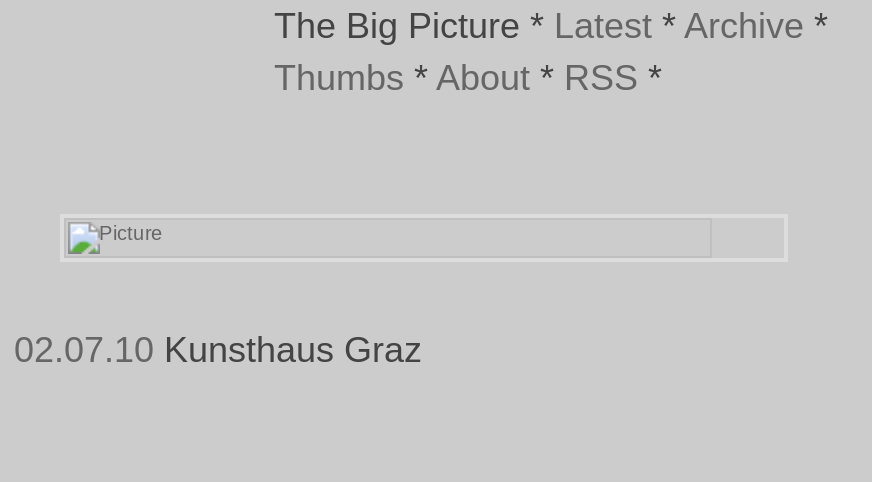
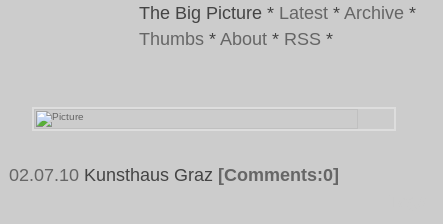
[14,330,422,370] 02.07.10 Kunsthaus Graz -> [9,165,339,185] 02.07.10 Kunsthaus Graz [Comments:0]

